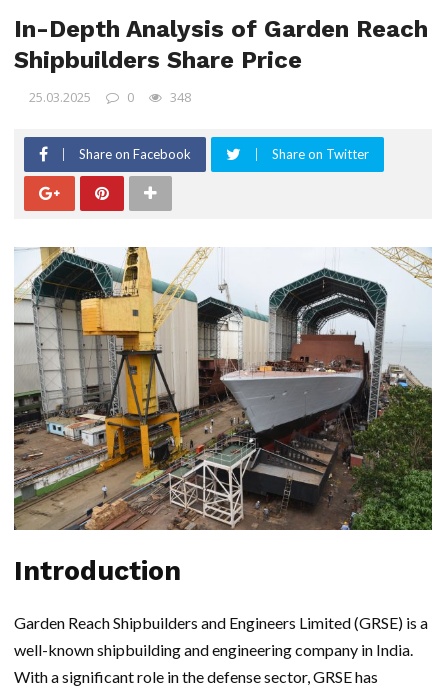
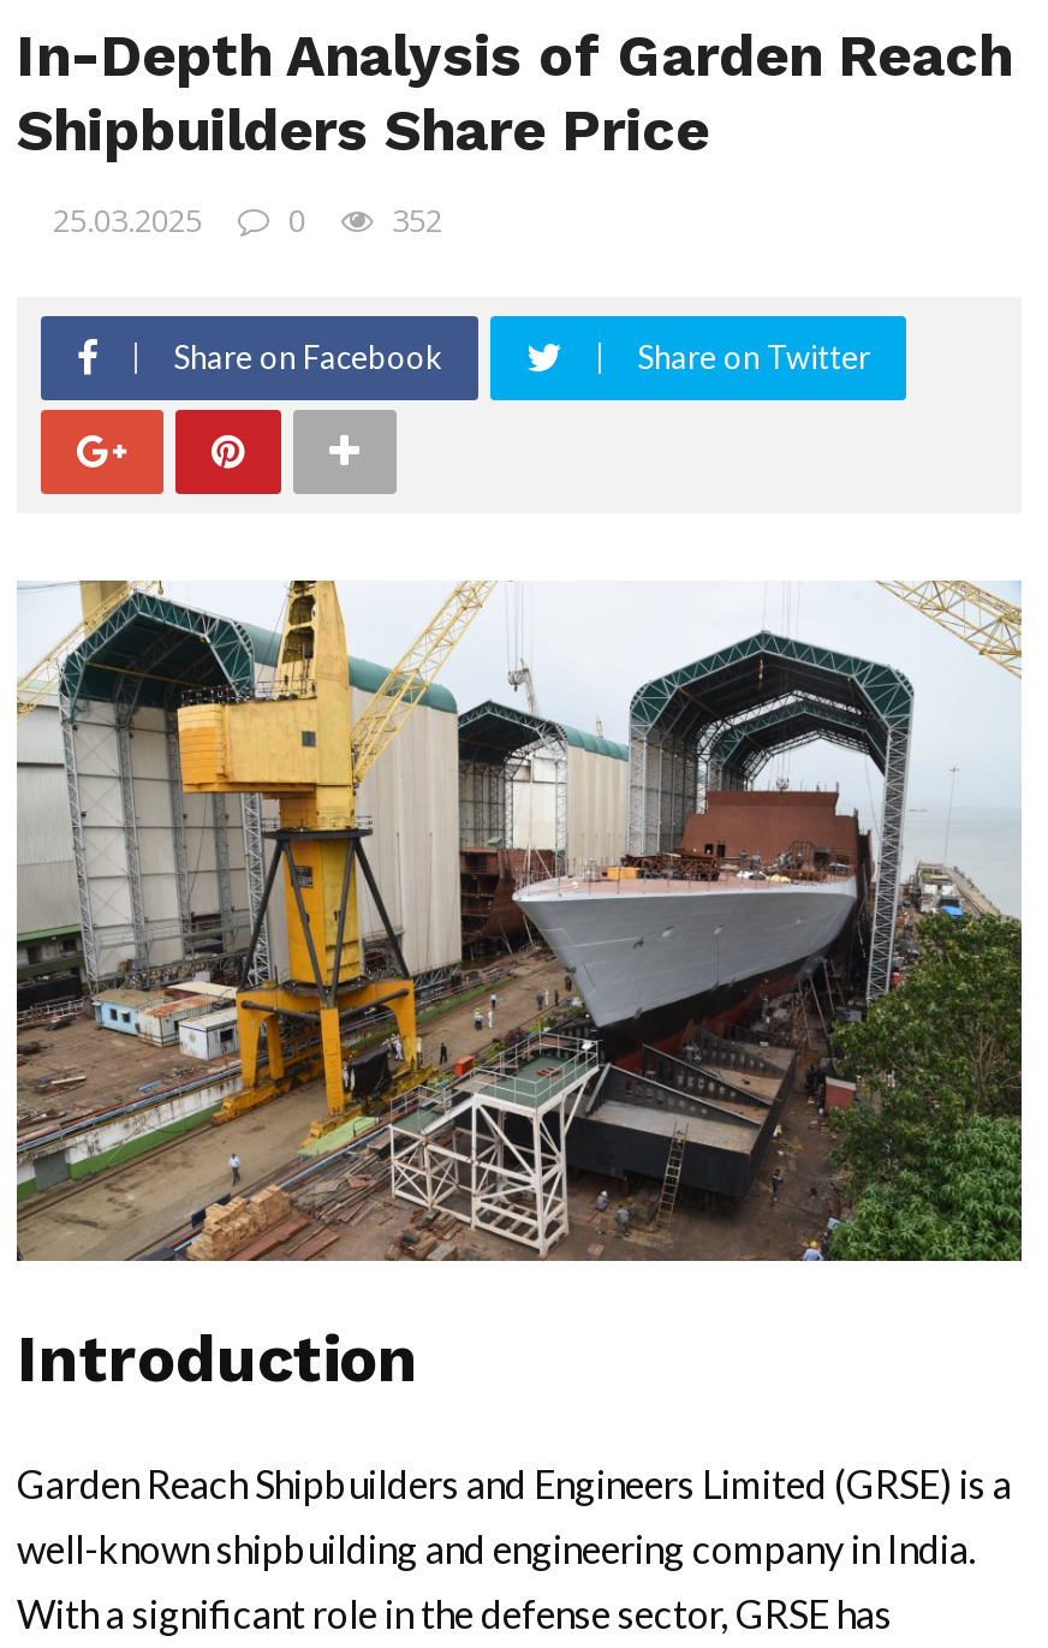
[29,88,191,106] 25.03.2025 0 348 -> [53,198,442,242] 25.03.2025 0 352

